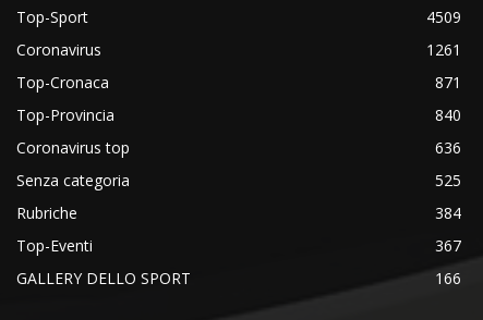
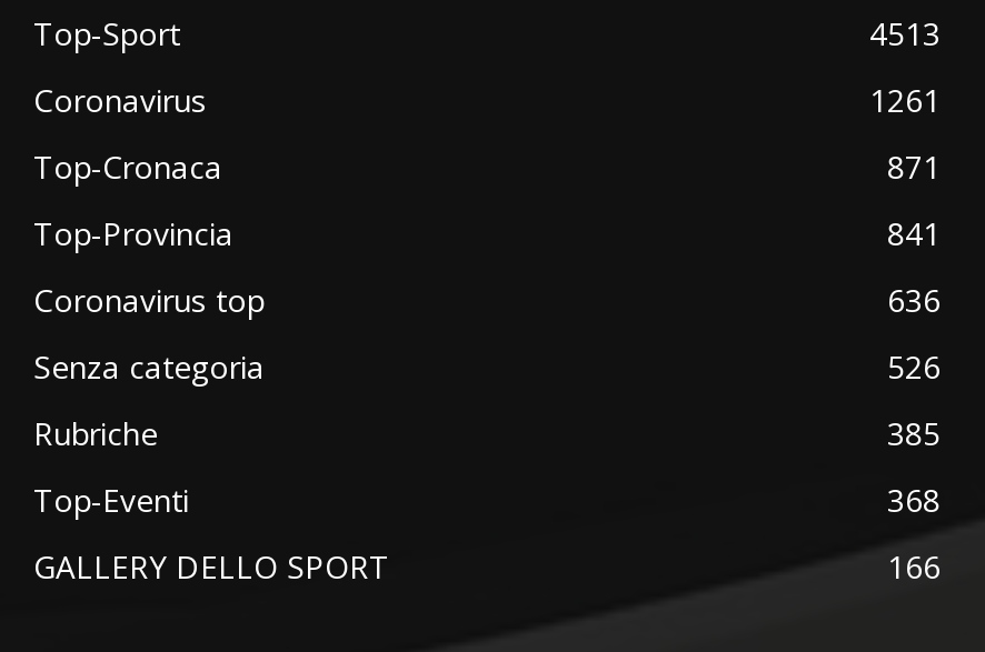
[426,7,461,28] 4509 -> [869,13,941,55] 4513
[435,105,461,126] 840 -> [887,213,941,255] 841
[435,170,461,191] 525 -> [887,346,941,389] 526
[435,203,461,224] 384 -> [887,413,941,455] 385
[435,236,461,256] 367 -> [887,480,941,522] 368

